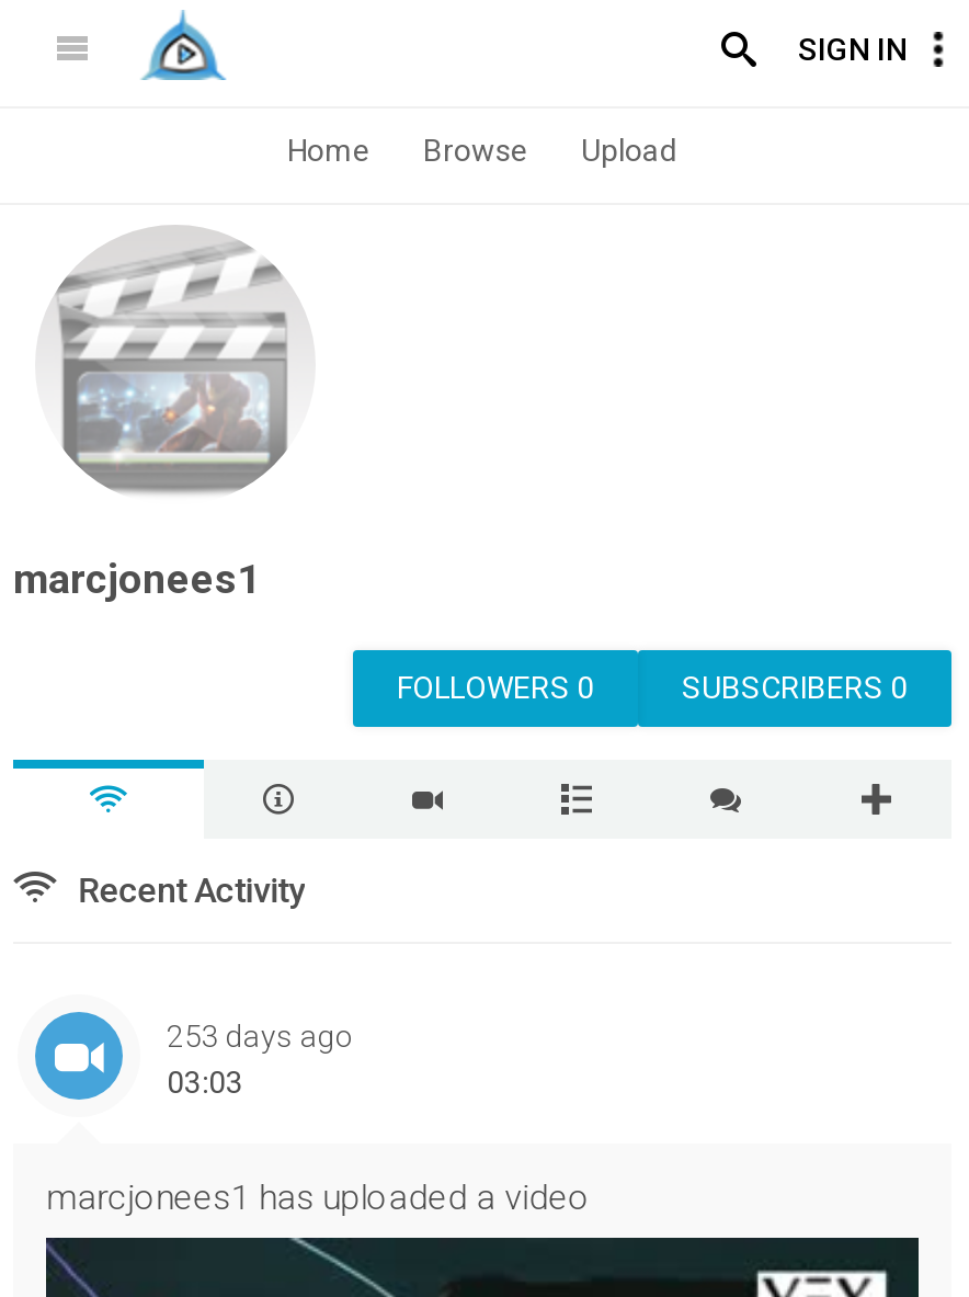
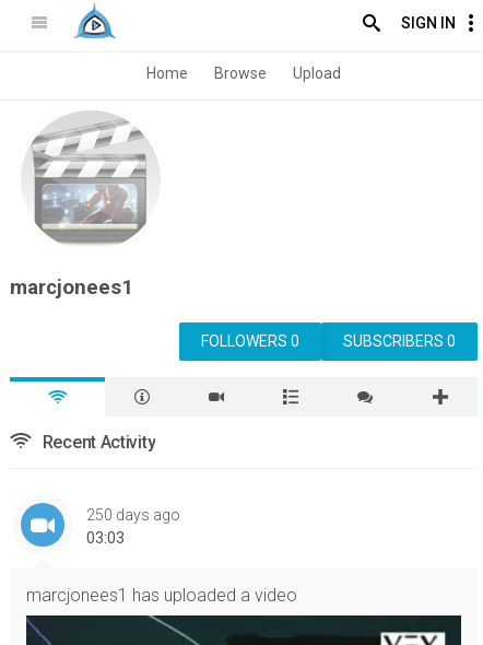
[167,1019,355,1054] 253 days ago -> [86,506,180,524] 250 days ago

